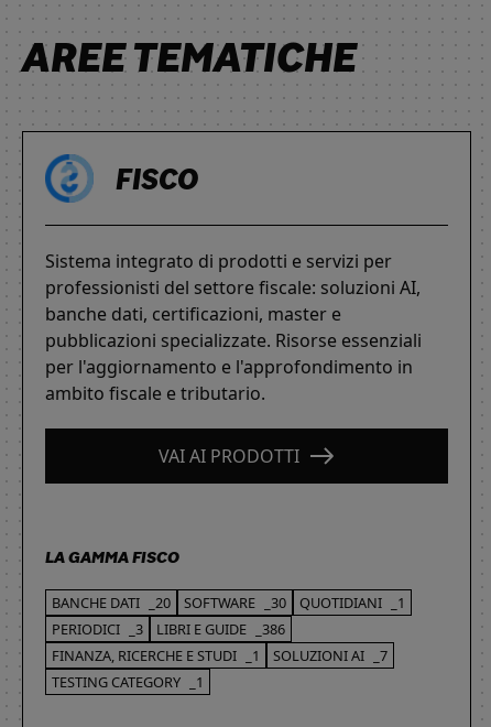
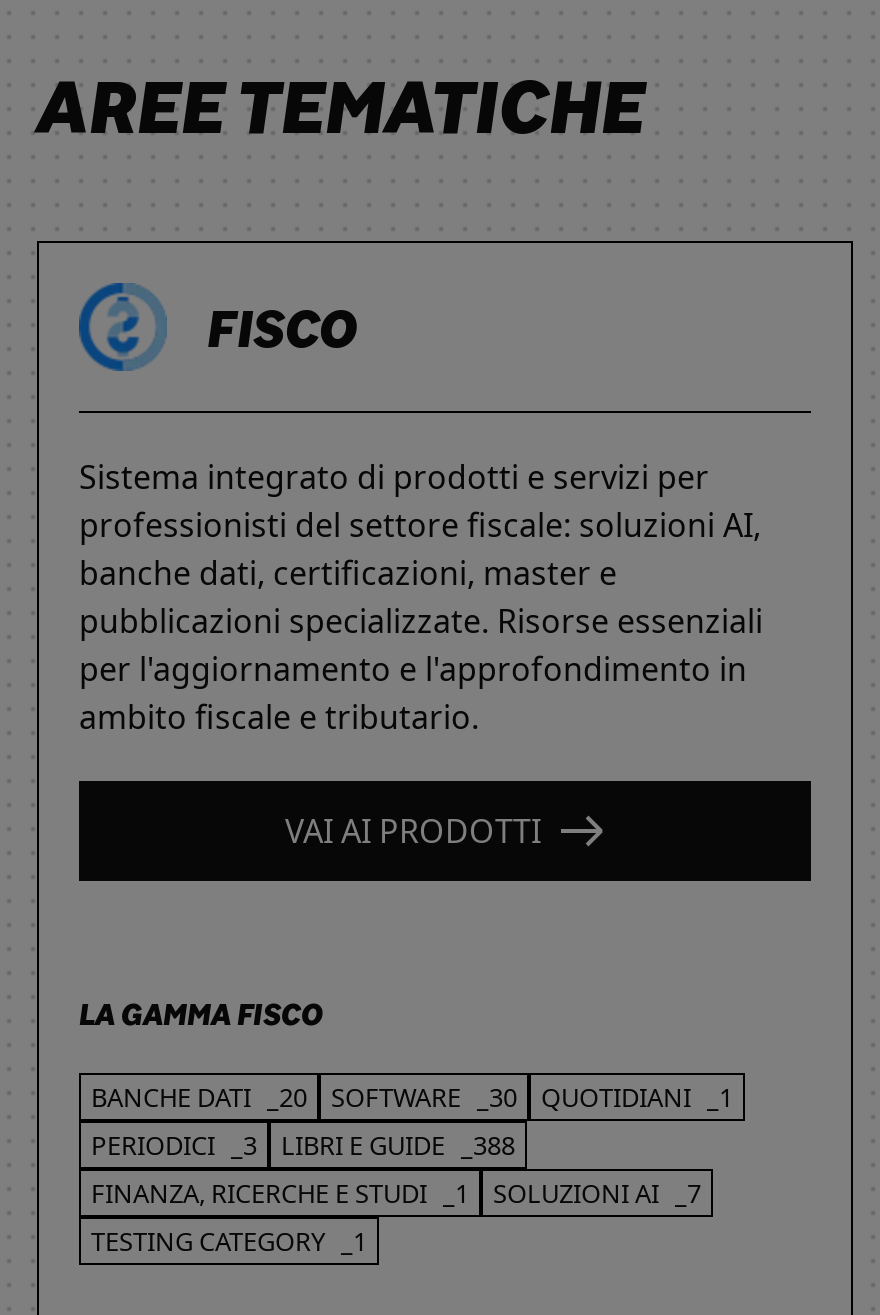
[52,619,285,638] PERIODICI _3 LIBRI E GUIDE _386 -> [91,1126,515,1162] PERIODICI _3 LIBRI E GUIDE _388

